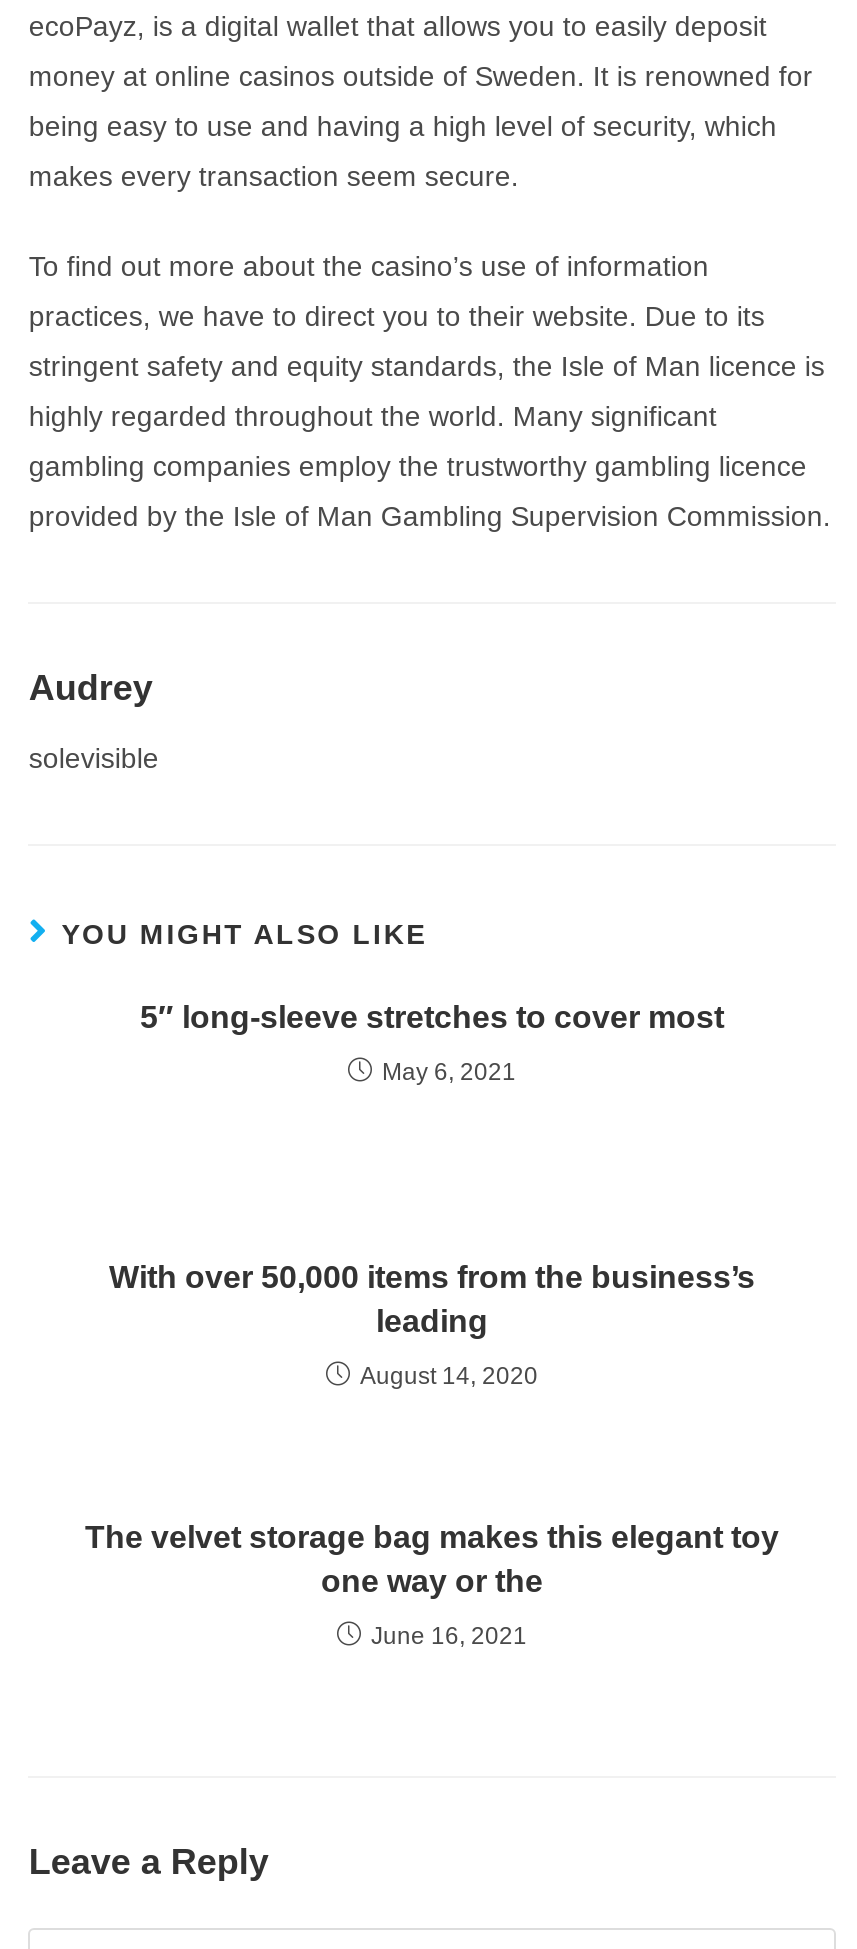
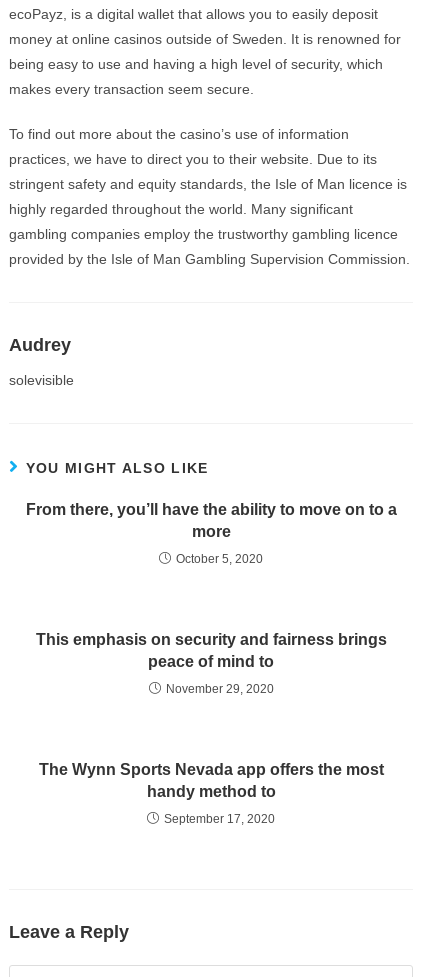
[140,999,724,1033] 5″ long-sleeve stretches to cover most -> [25,501,396,540] From there, you’ll have the ability to move on to a | more
[382,1057,516,1085] May 6, 2021 -> [176,552,263,566] October 5, 2020
[109,1259,755,1337] With over 50,000 items from the business’s | leading -> [35,631,386,670] This emphasis on security and fairness brings | peace of mind to
[360,1361,538,1389] August 14, 2020 -> [165,682,273,696] November 29, 2020
[85,1519,779,1597] The velvet storage bag makes this elegant toy | one way or the -> [38,761,383,800] The Wynn Sports Nevada app offers the most | handy method to
[371,1621,527,1649] June 16, 2021 -> [164,812,275,826] September 17, 2020

